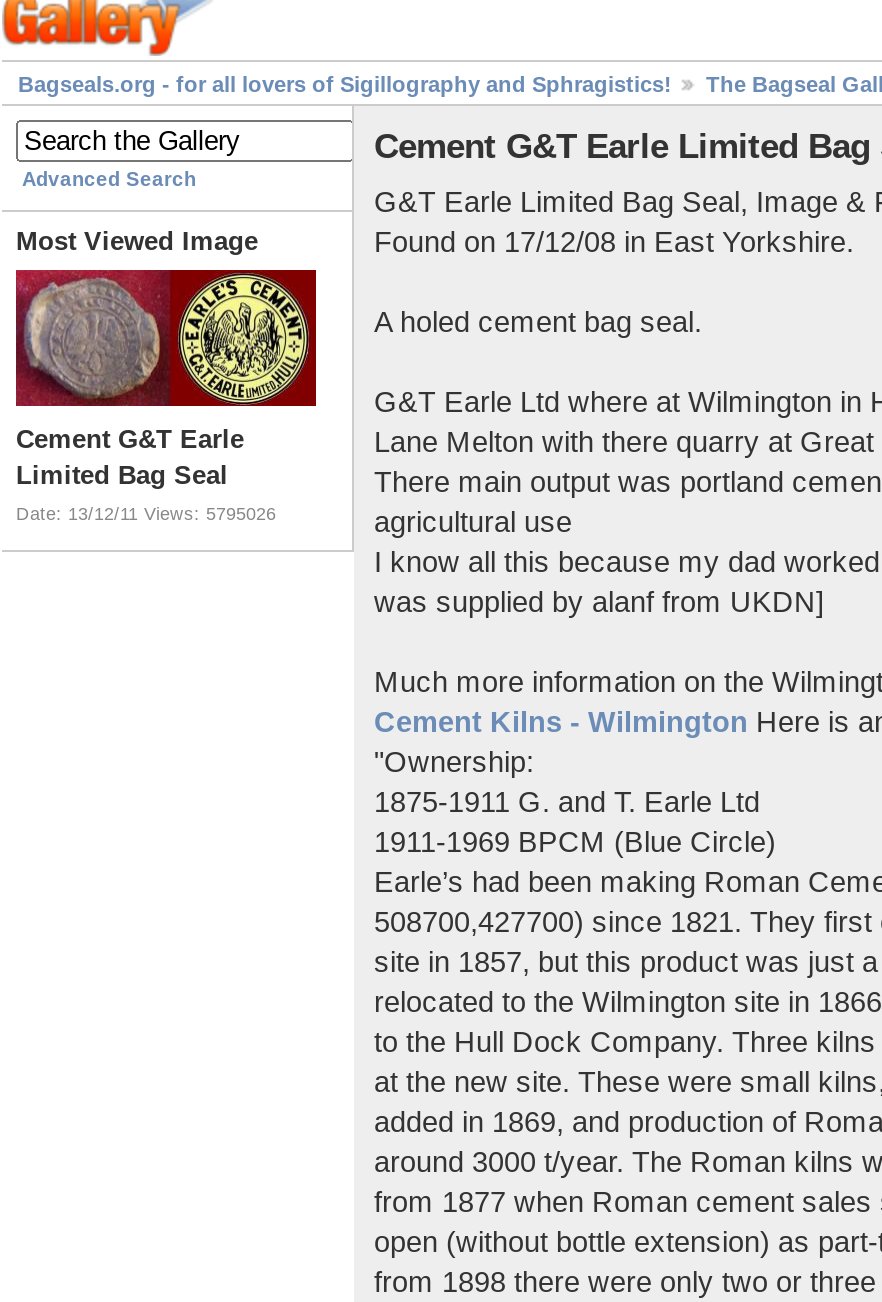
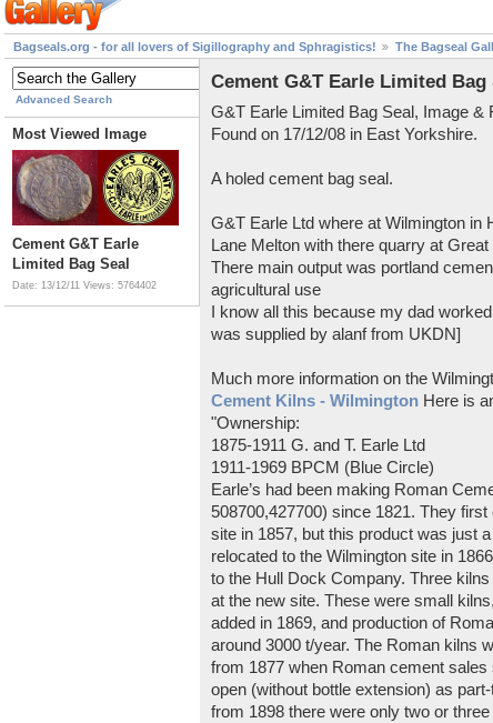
[16,505,276,525] Date: 13/12/11 Views: 5795026 -> [12,280,157,292] Date: 13/12/11 Views: 5764402

